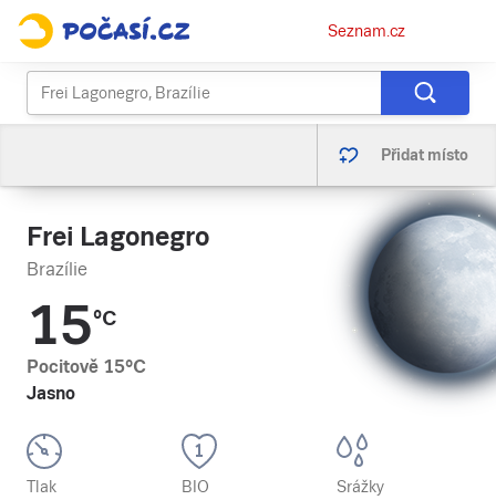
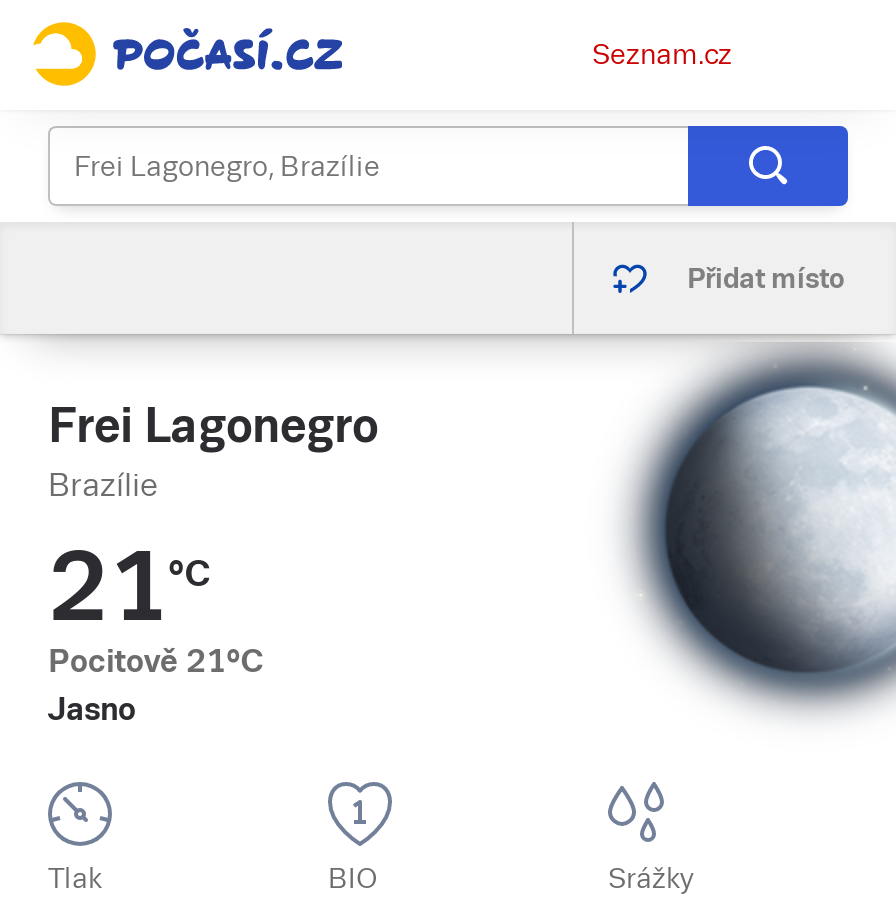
[27,295,116,356] 15°C -> [48,532,210,642] 21°C
[27,356,146,377] Pocitově 15°C -> [48,642,264,680] Pocitově 21°C

